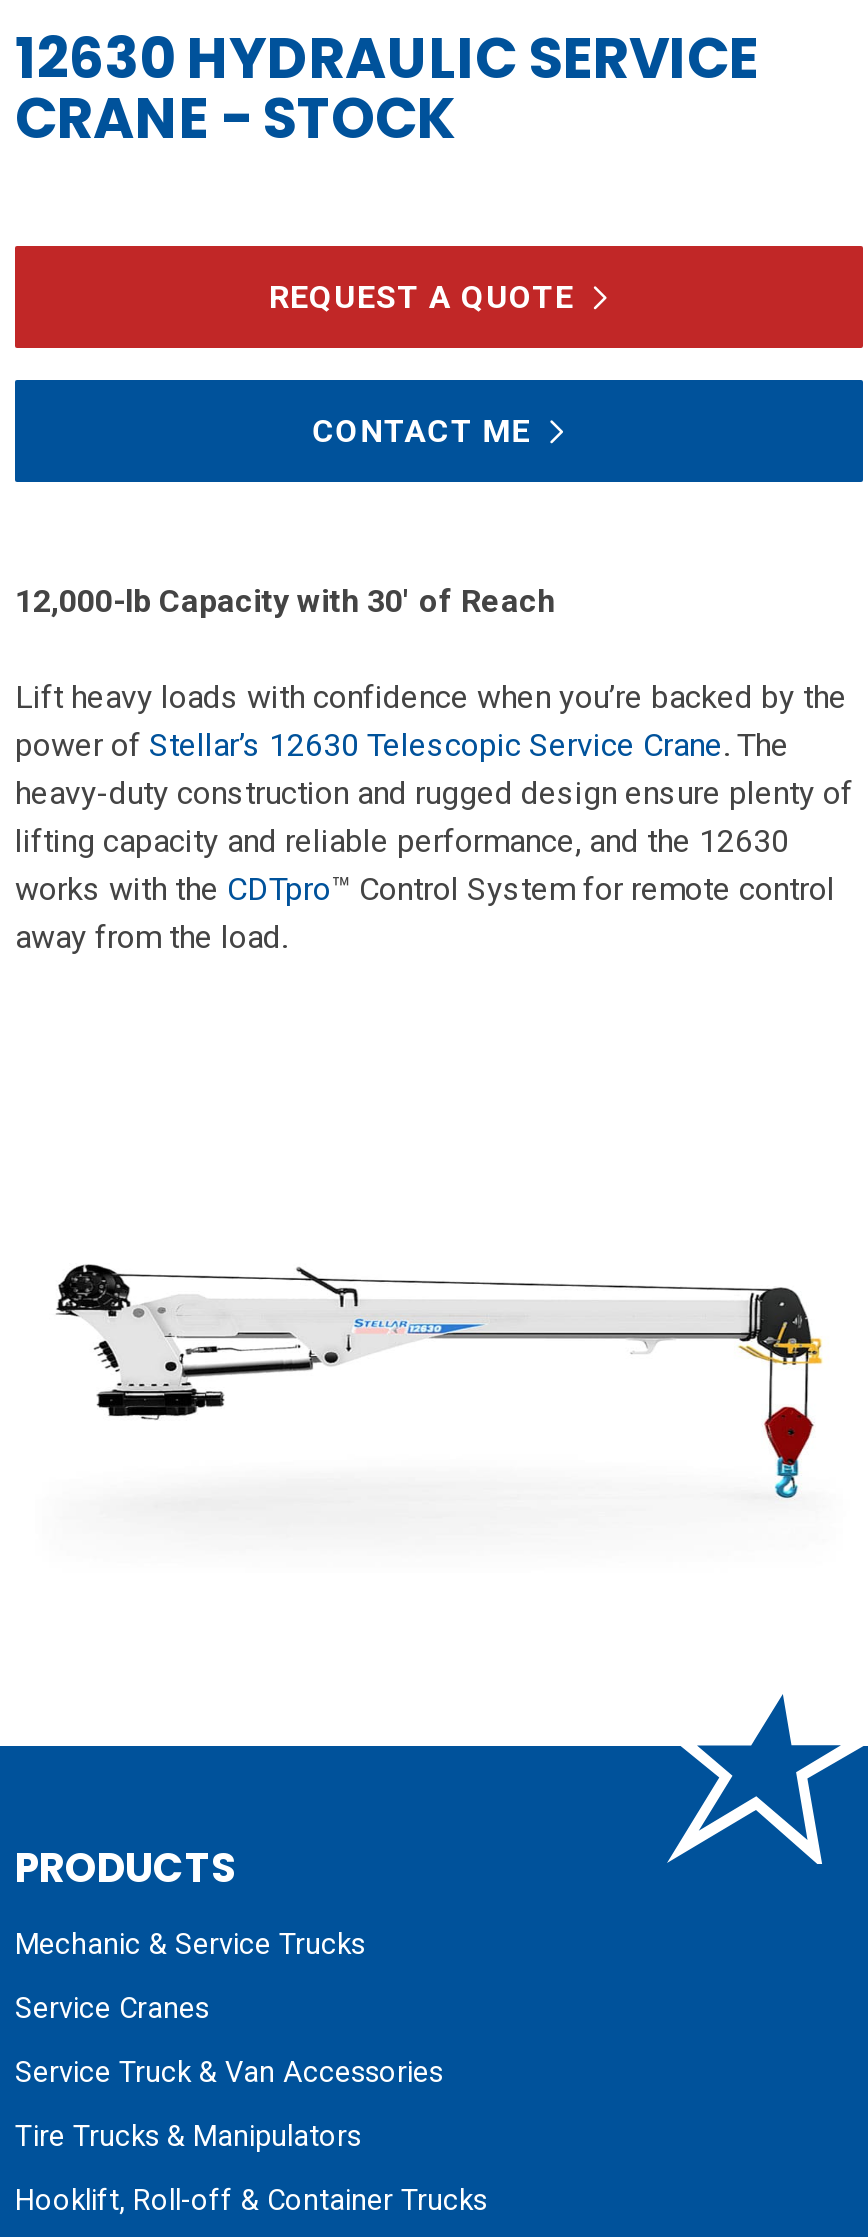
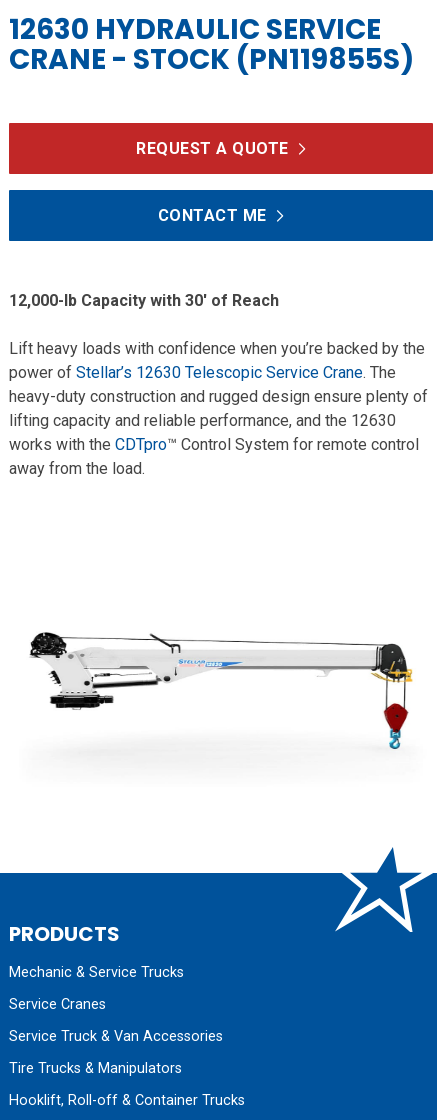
[15,80,457,158] CRANE - STOCK -> [9,40,414,79] CRANE - STOCK (PN119855S)

